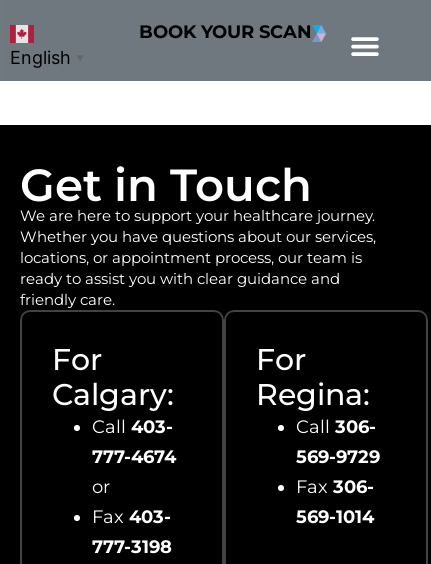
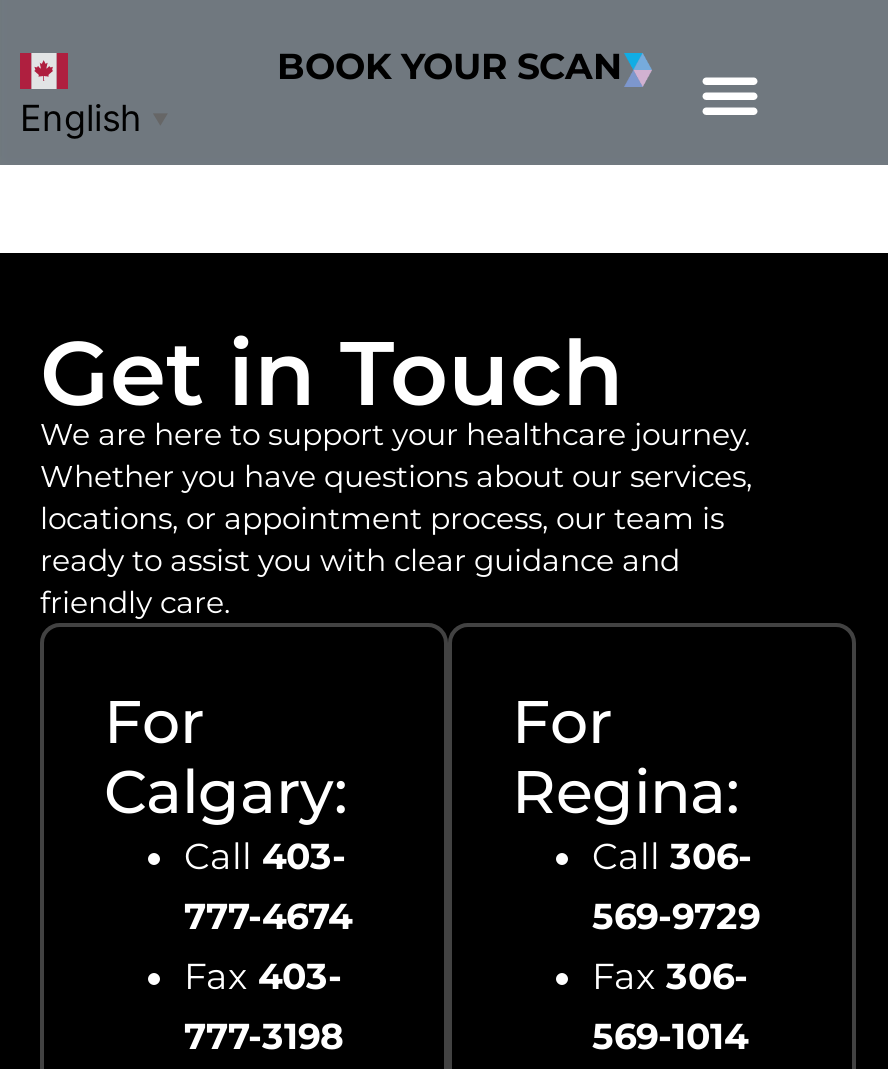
[92,476,110,498] or -> none

